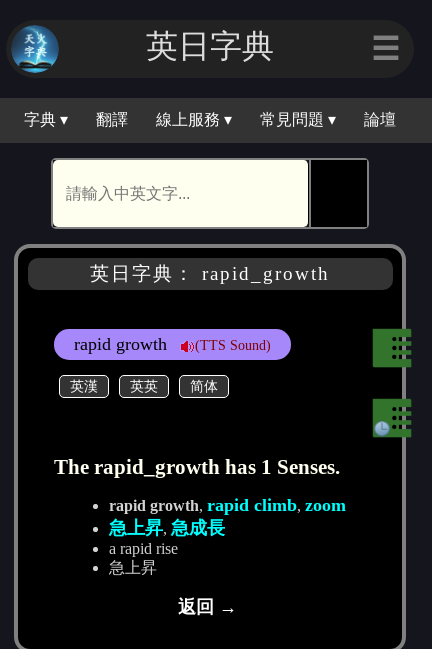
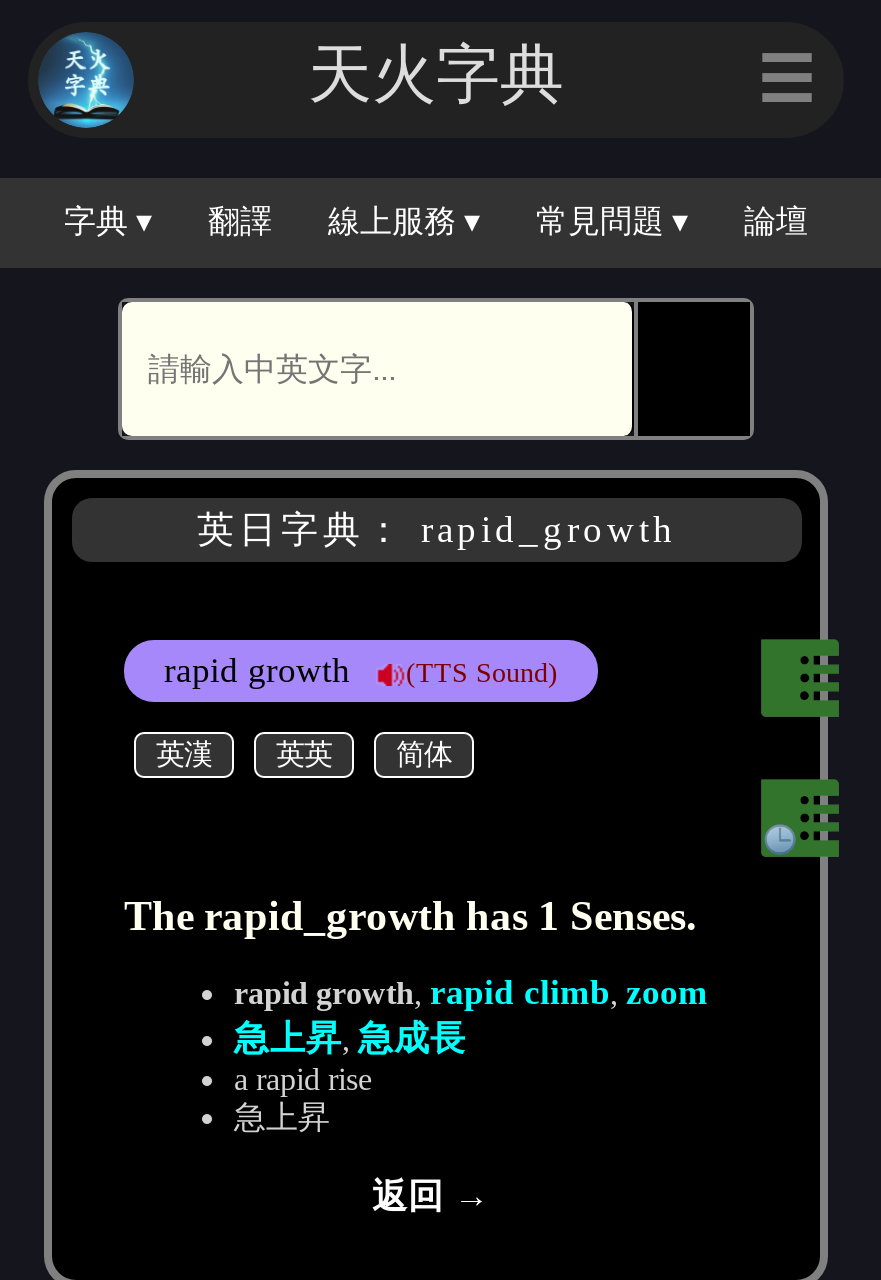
[146,28,274,64] 英日字典 -> [308,38,564,110] 天火字典

